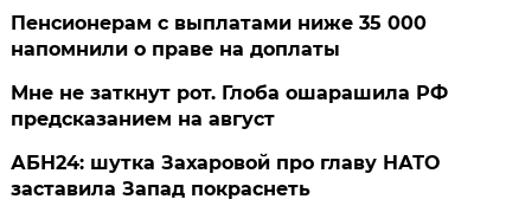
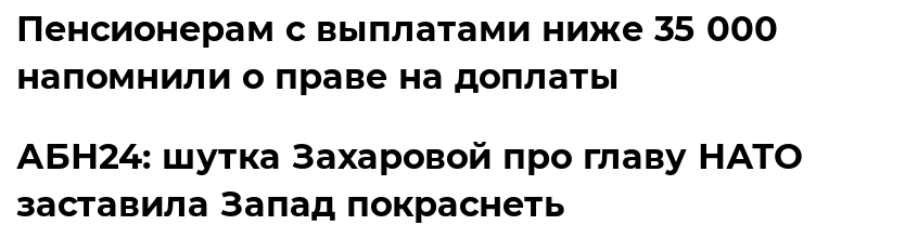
[11,82,448,131] Мне не заткнут рот. Глоба ошарашила РФ | предсказанием на август -> none

